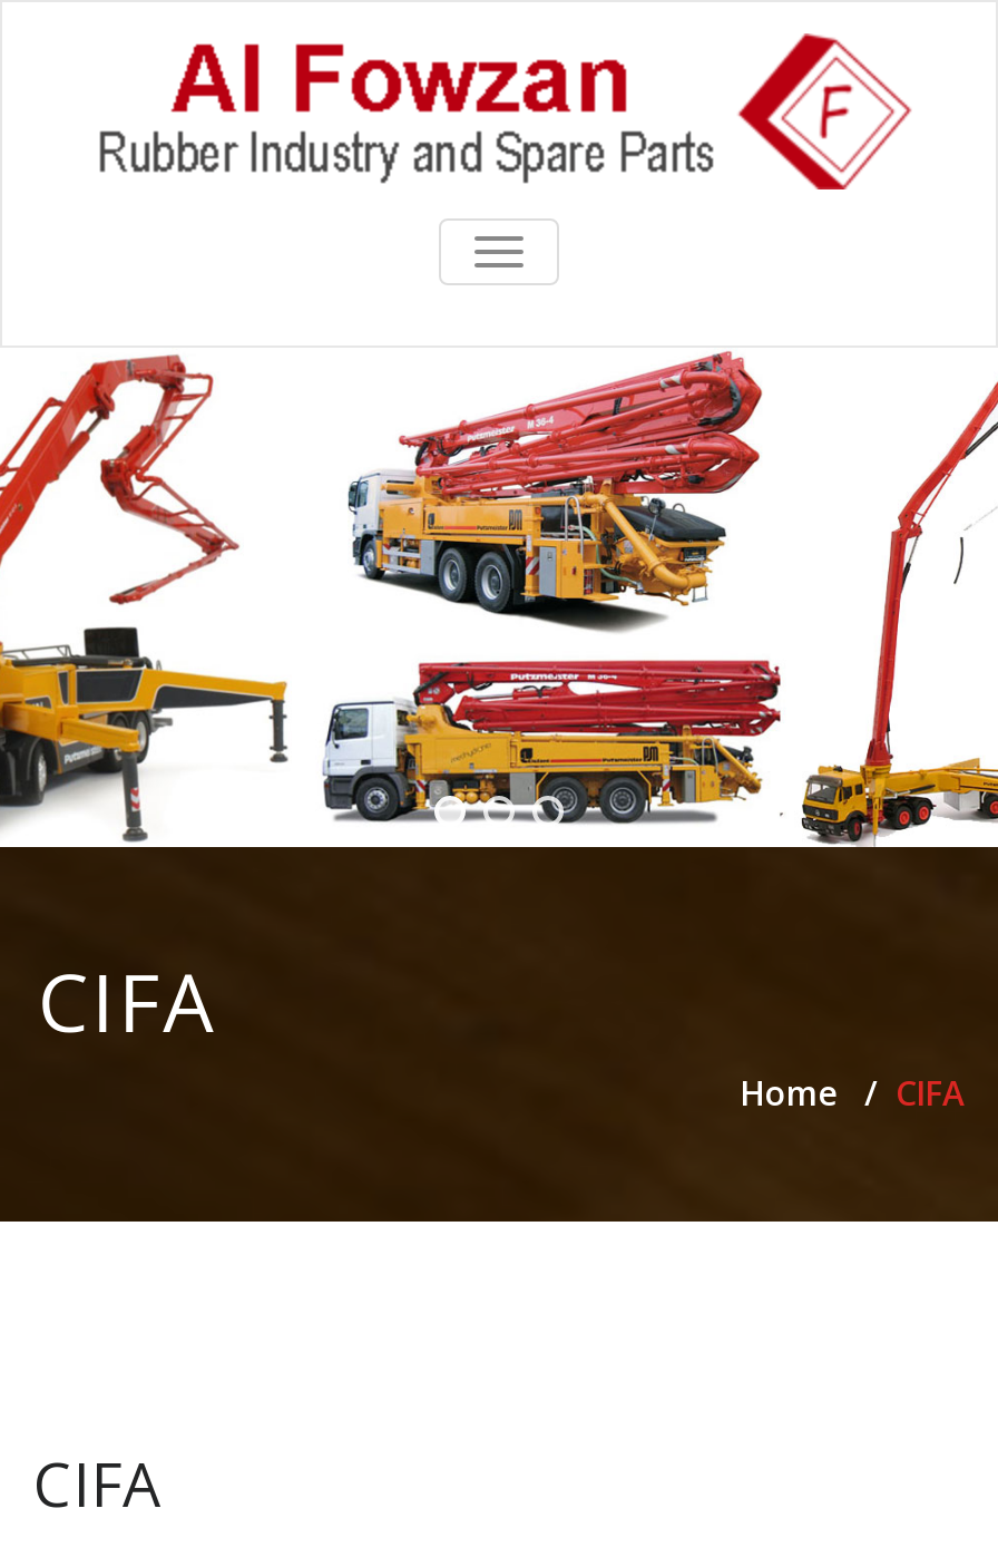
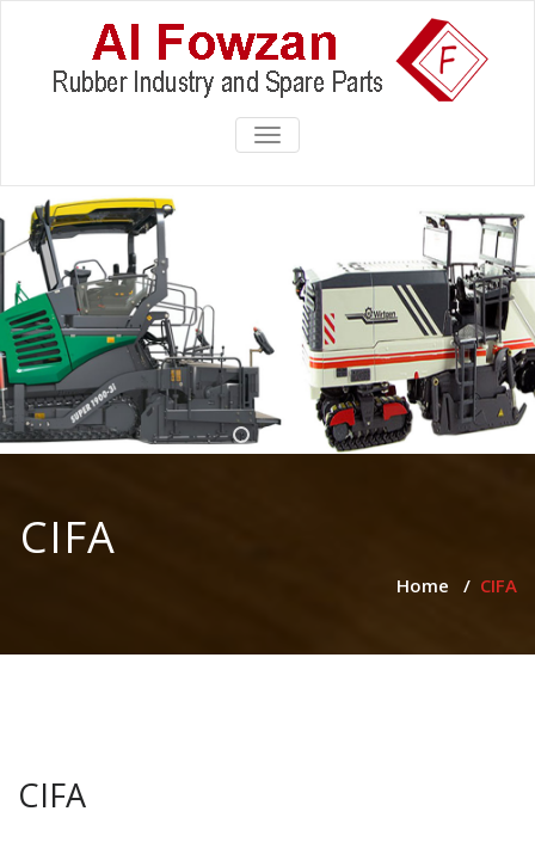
[7,350,991,847] [image] -> [4,189,531,454] [image]

